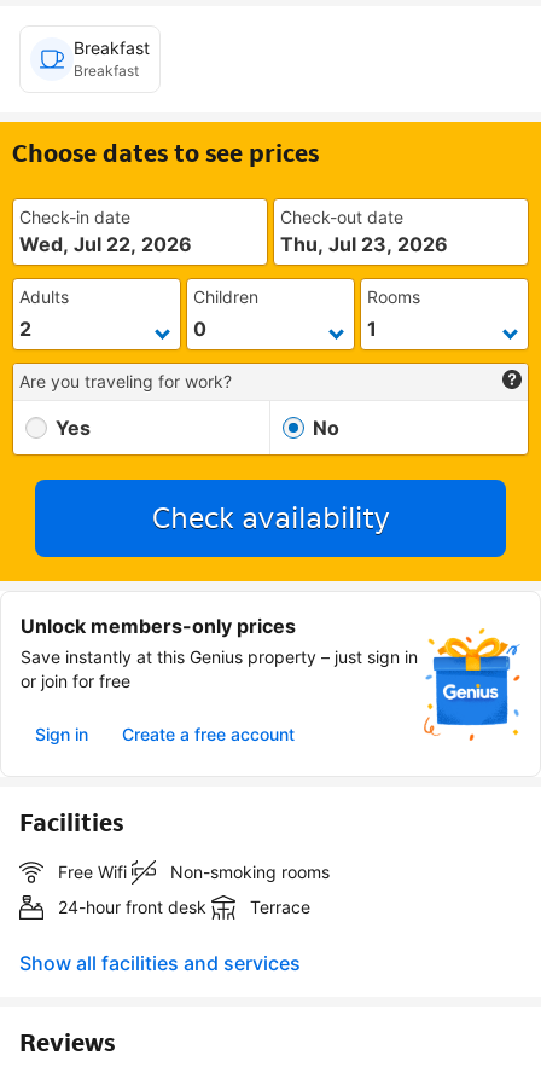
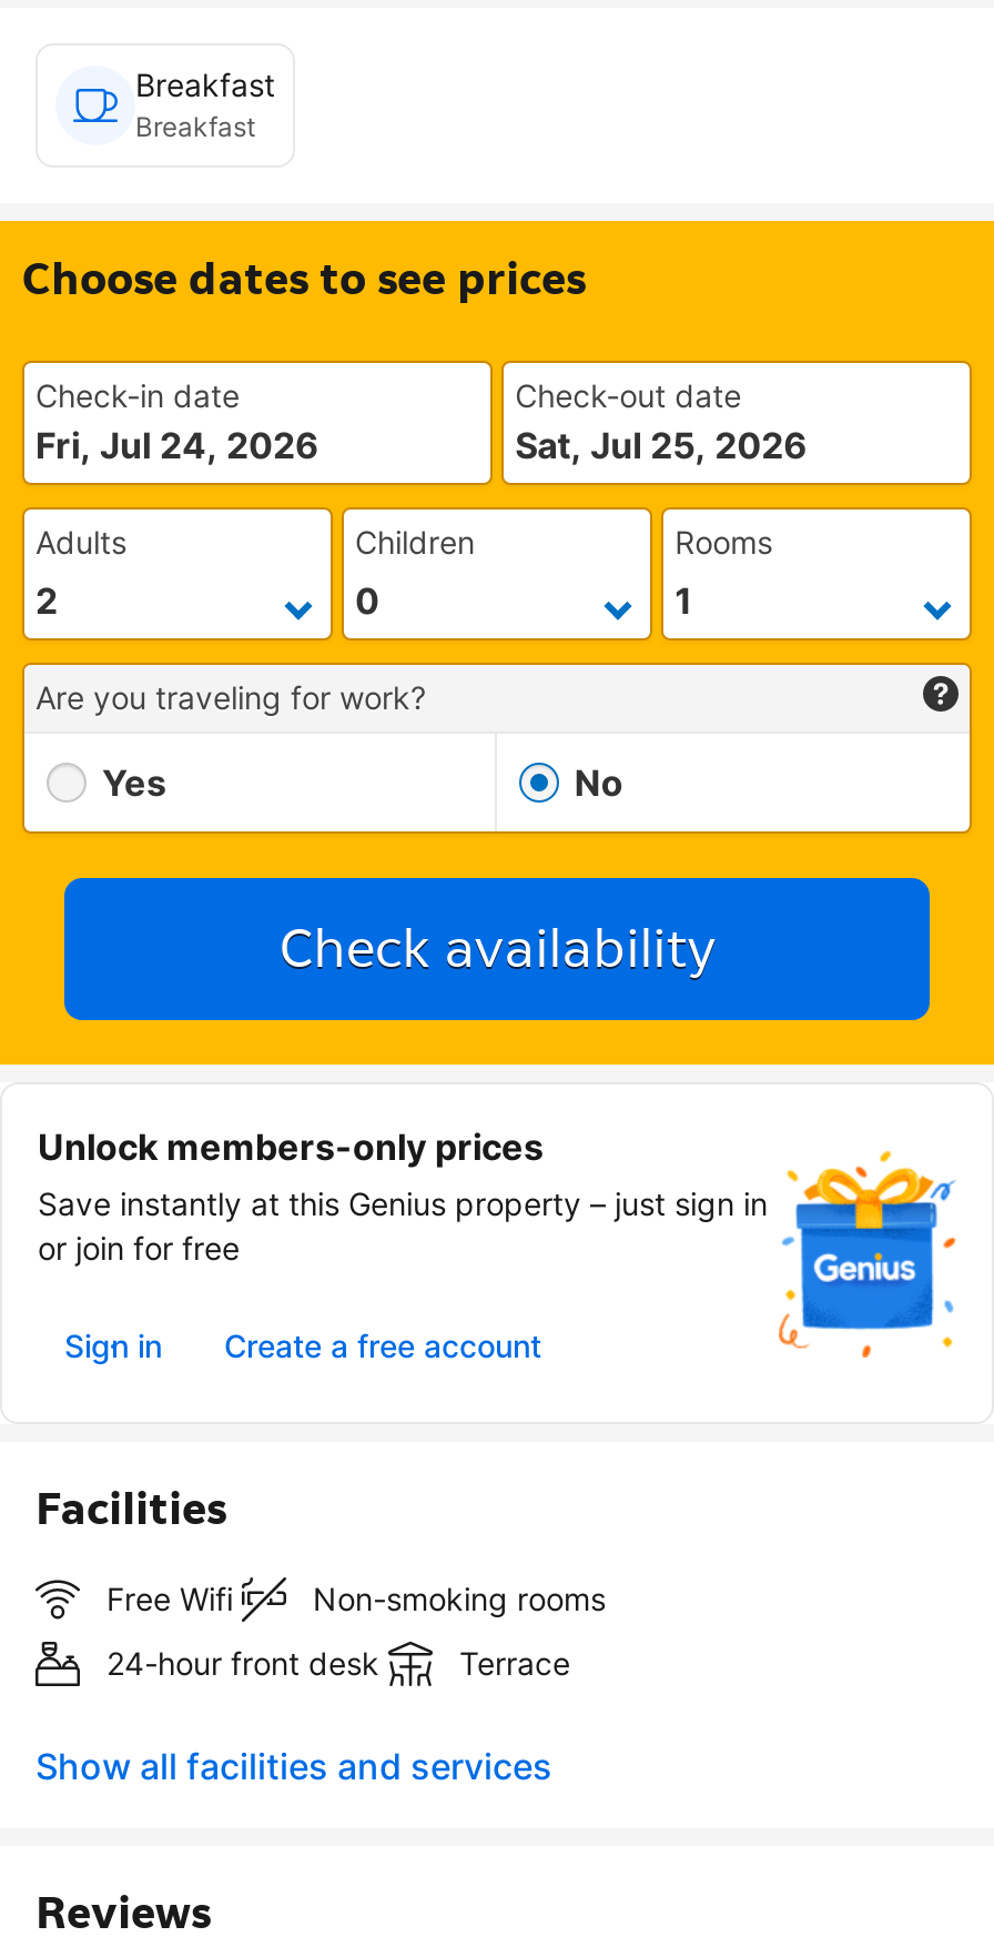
[19,232,192,256] Wed, Jul 22, 2026 -> [35,423,319,467] Fri, Jul 24, 2026
[280,232,448,256] Thu, Jul 23, 2026 -> [515,423,808,467] Sat, Jul 25, 2026

